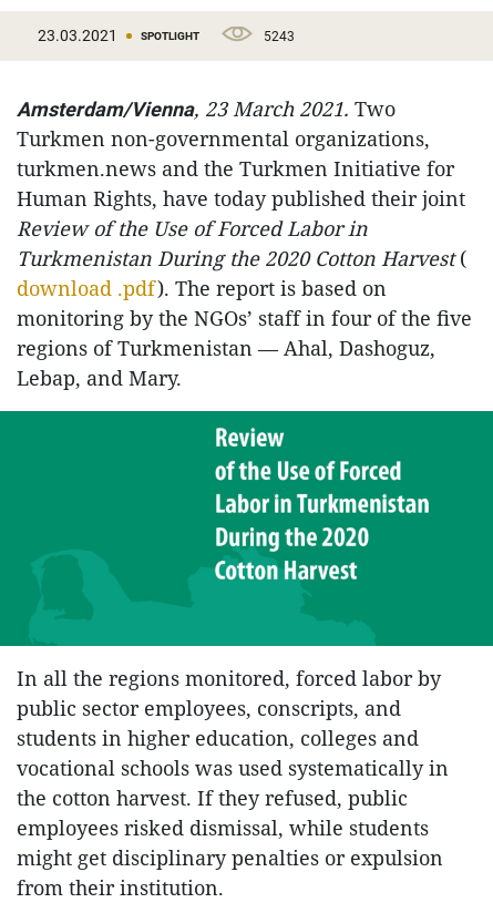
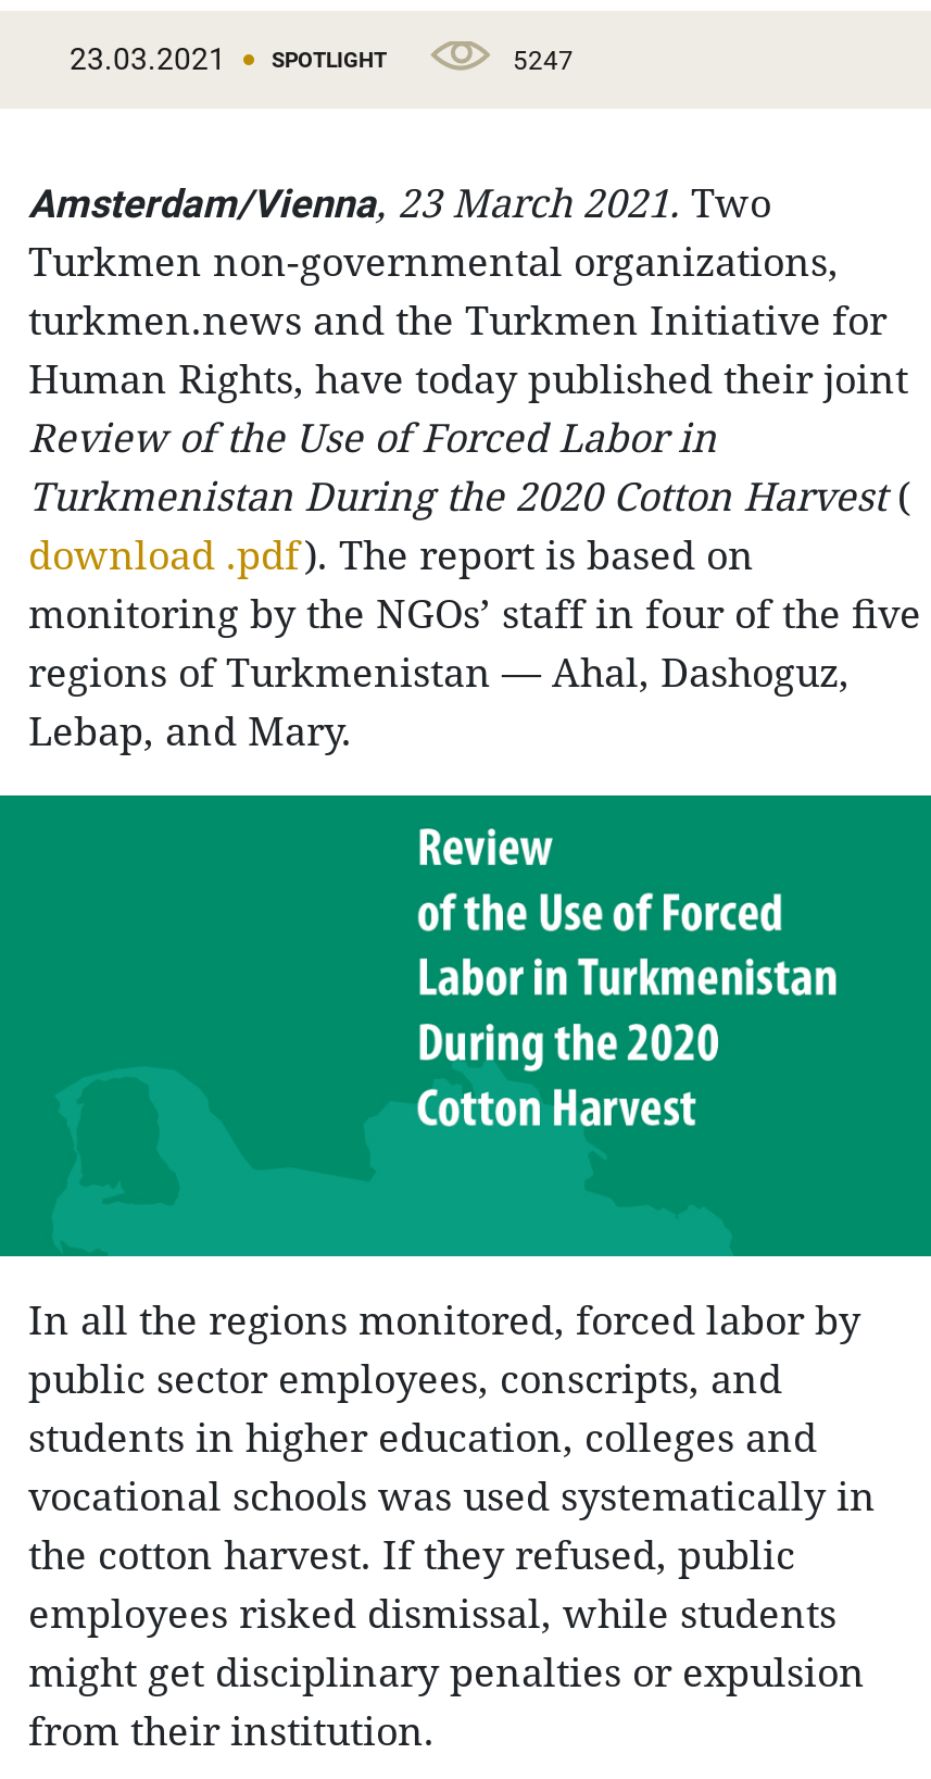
[264,28,295,44] 5243 -> [513,45,574,75] 5247

